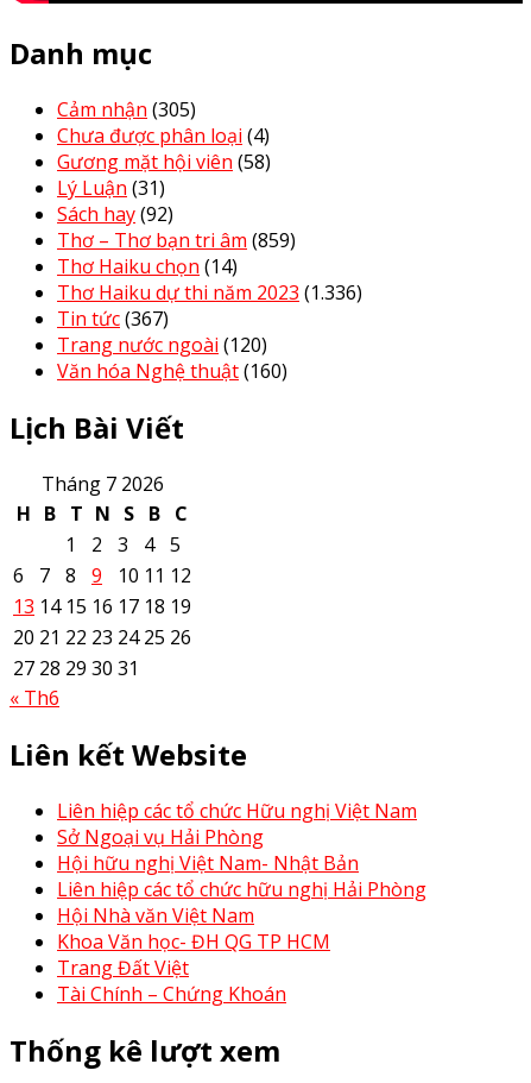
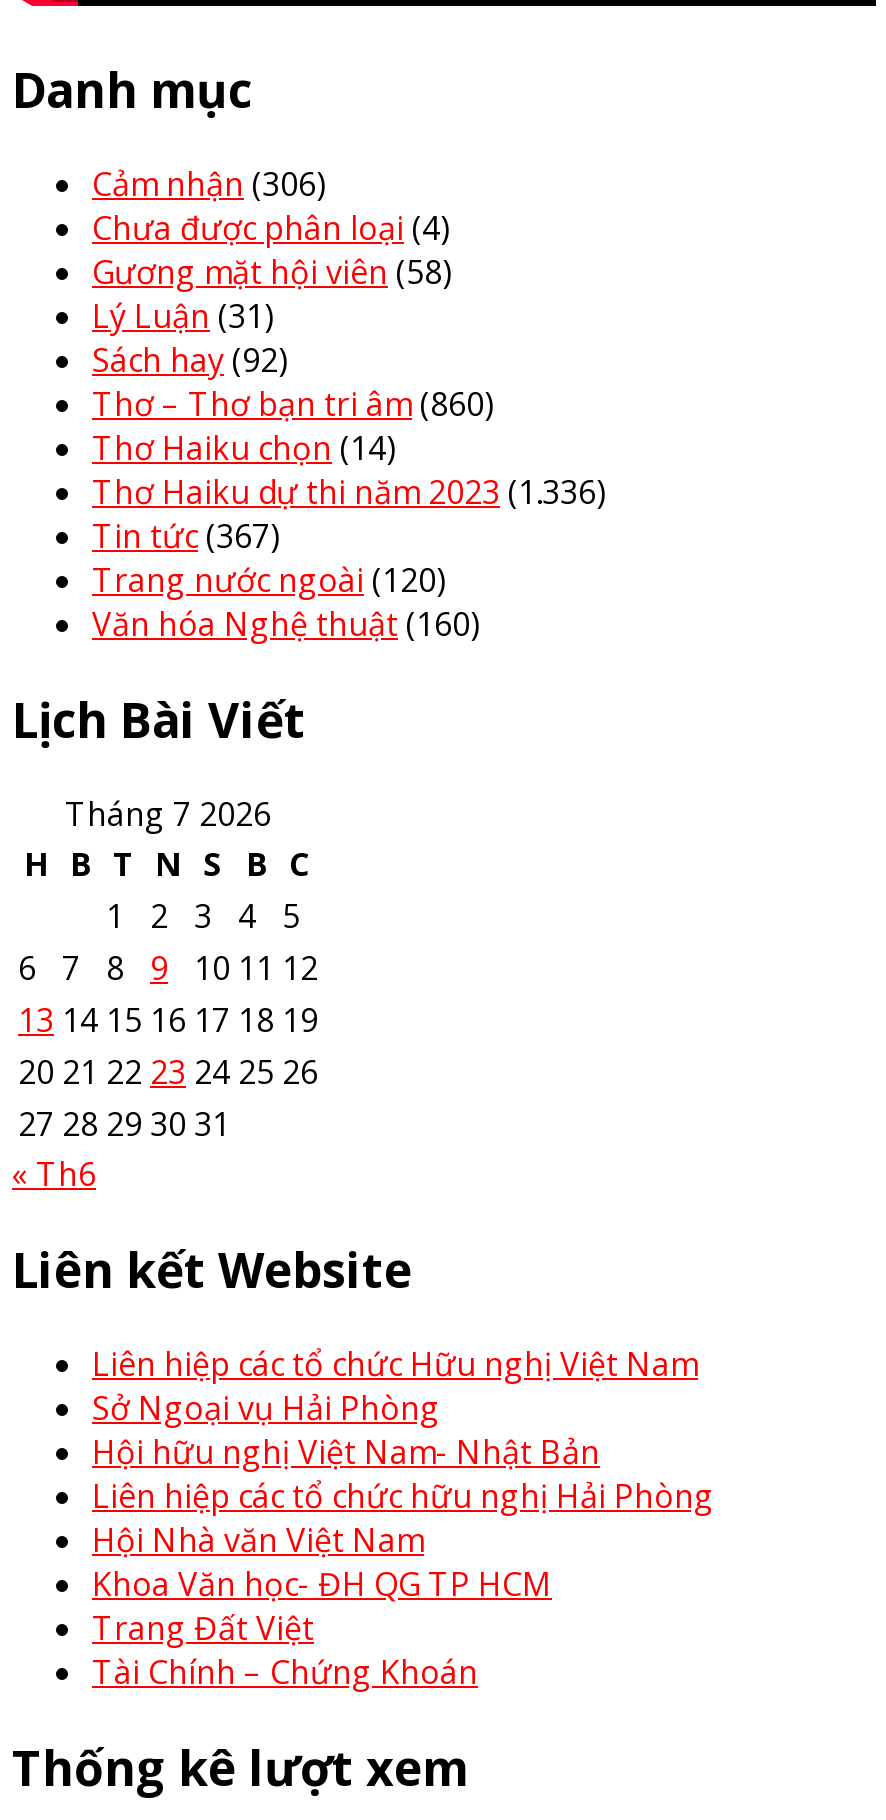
[57,96,196,123] Cảm nhận (305) -> [92,162,326,206] Cảm nhận (306)
[57,227,296,253] Thơ – Thơ bạn tri âm (859) -> [92,382,494,426] Thơ – Thơ bạn tri âm (860)

